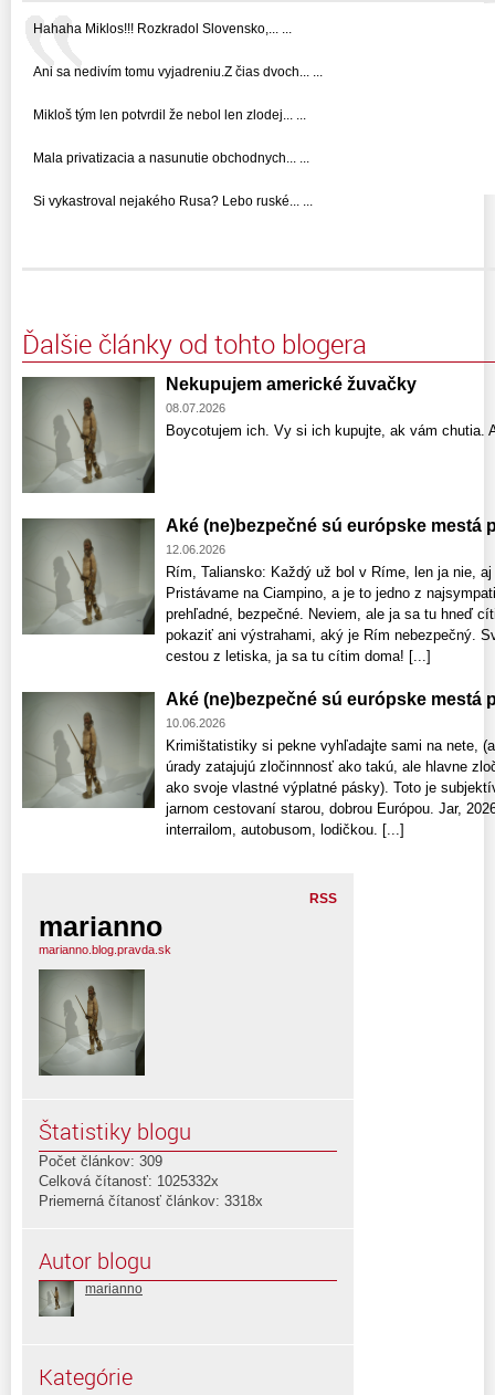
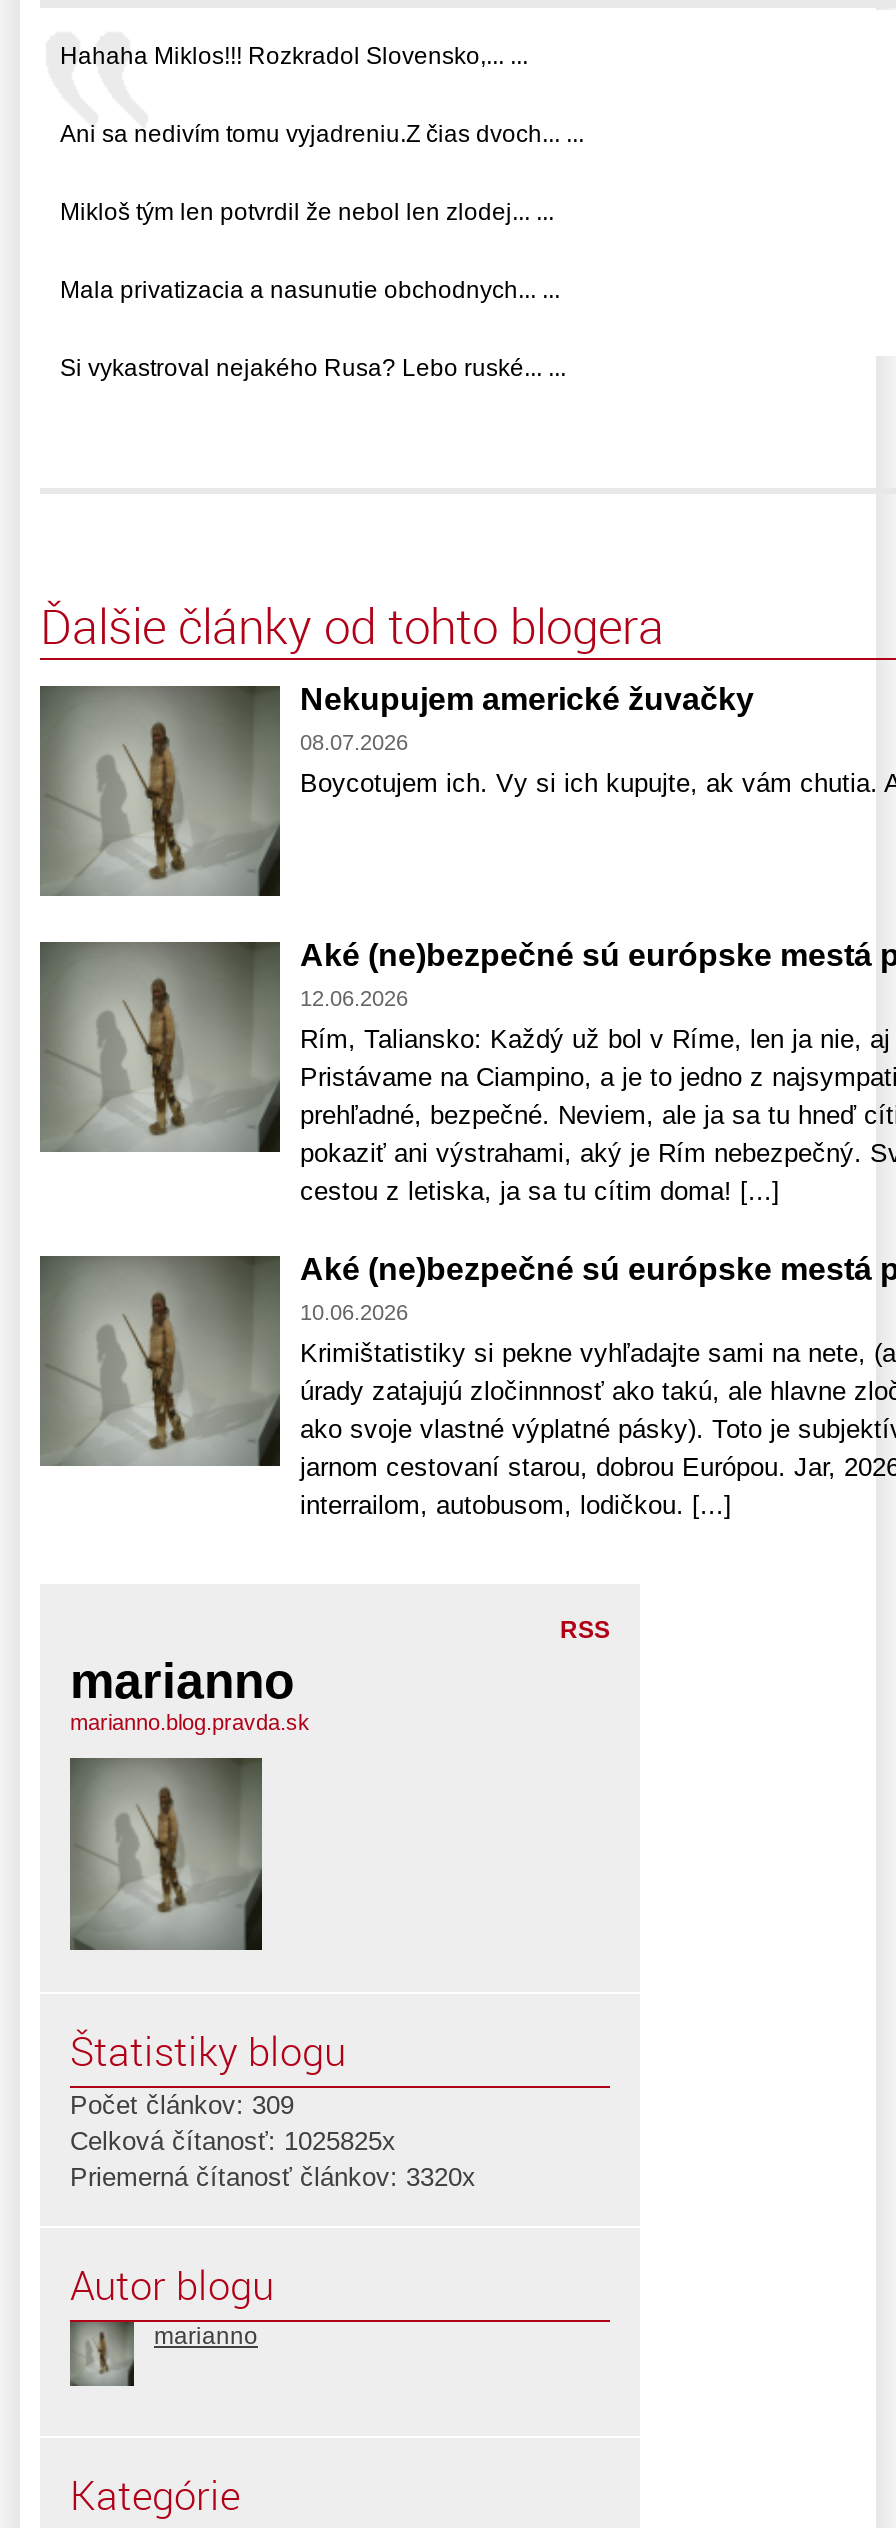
[39,1173,219,1189] Celková čítanosť: 1025332x -> [70,2126,396,2156] Celková čítanosť: 1025825x
[39,1192,263,1209] Priemerná čítanosť článkov: 3318x -> [70,2162,476,2192] Priemerná čítanosť článkov: 3320x

